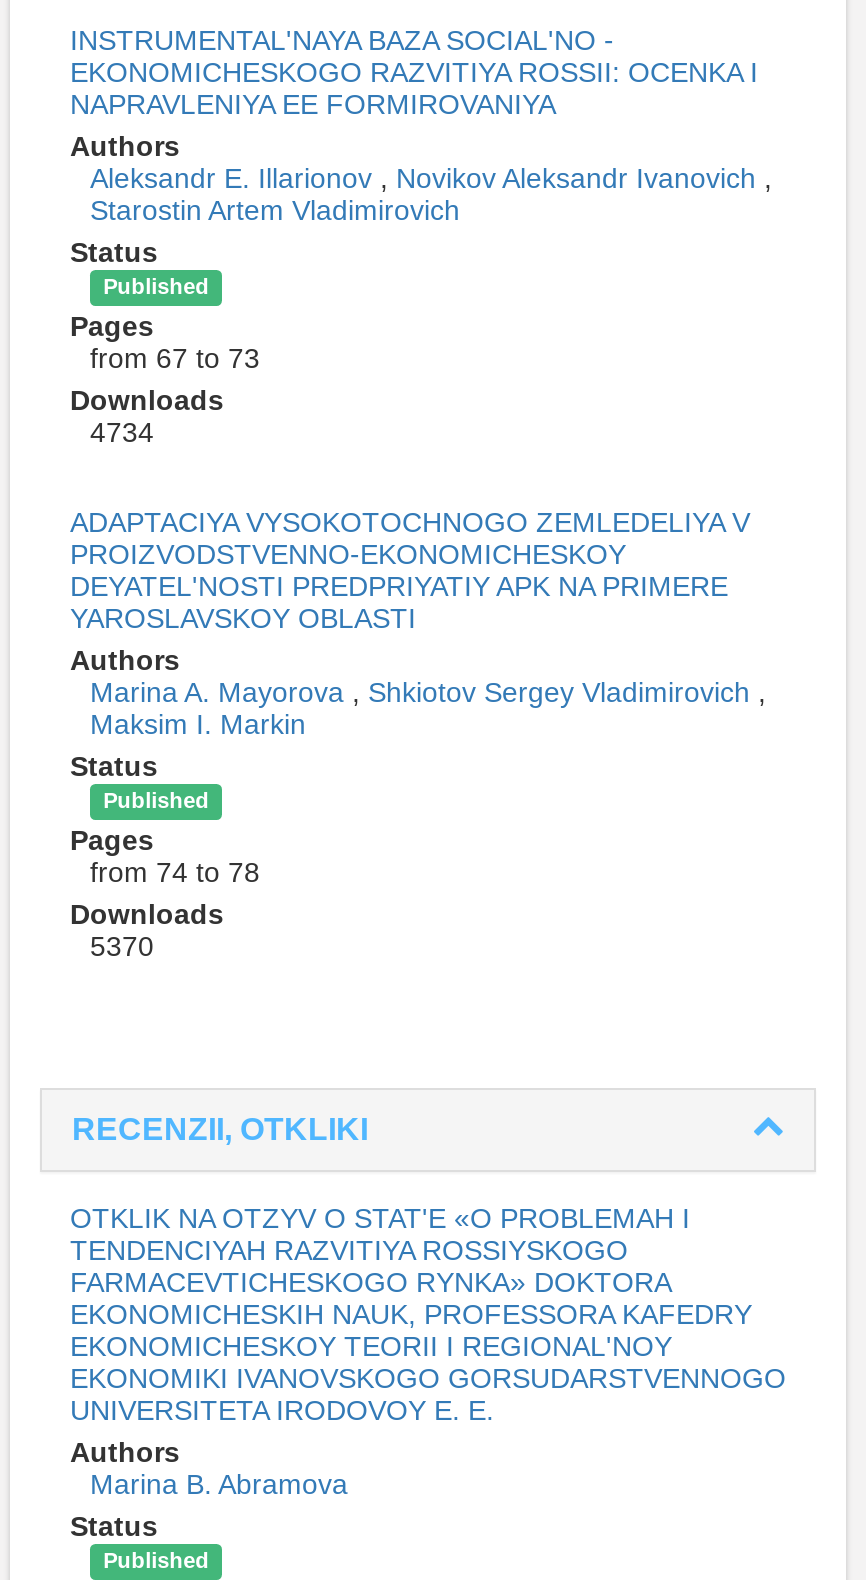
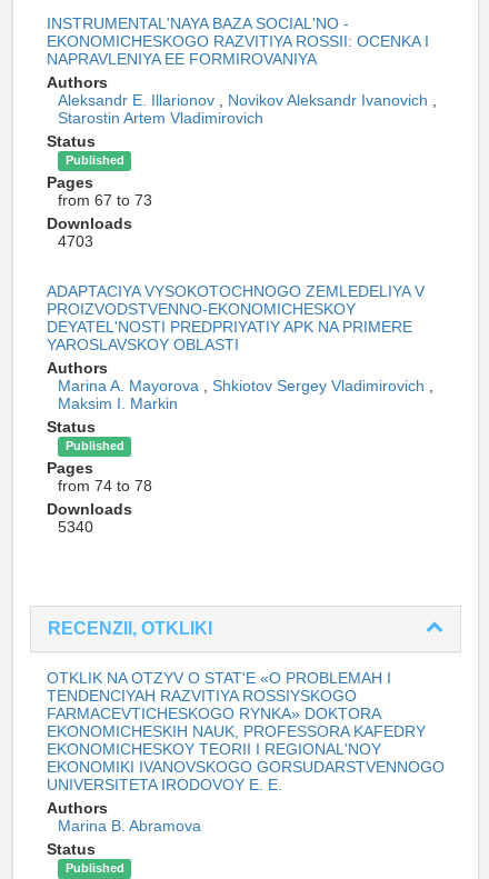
[90,417,154,449] 4734 -> [58,233,93,250] 4703
[90,931,154,963] 5370 -> [58,518,93,536] 5340

